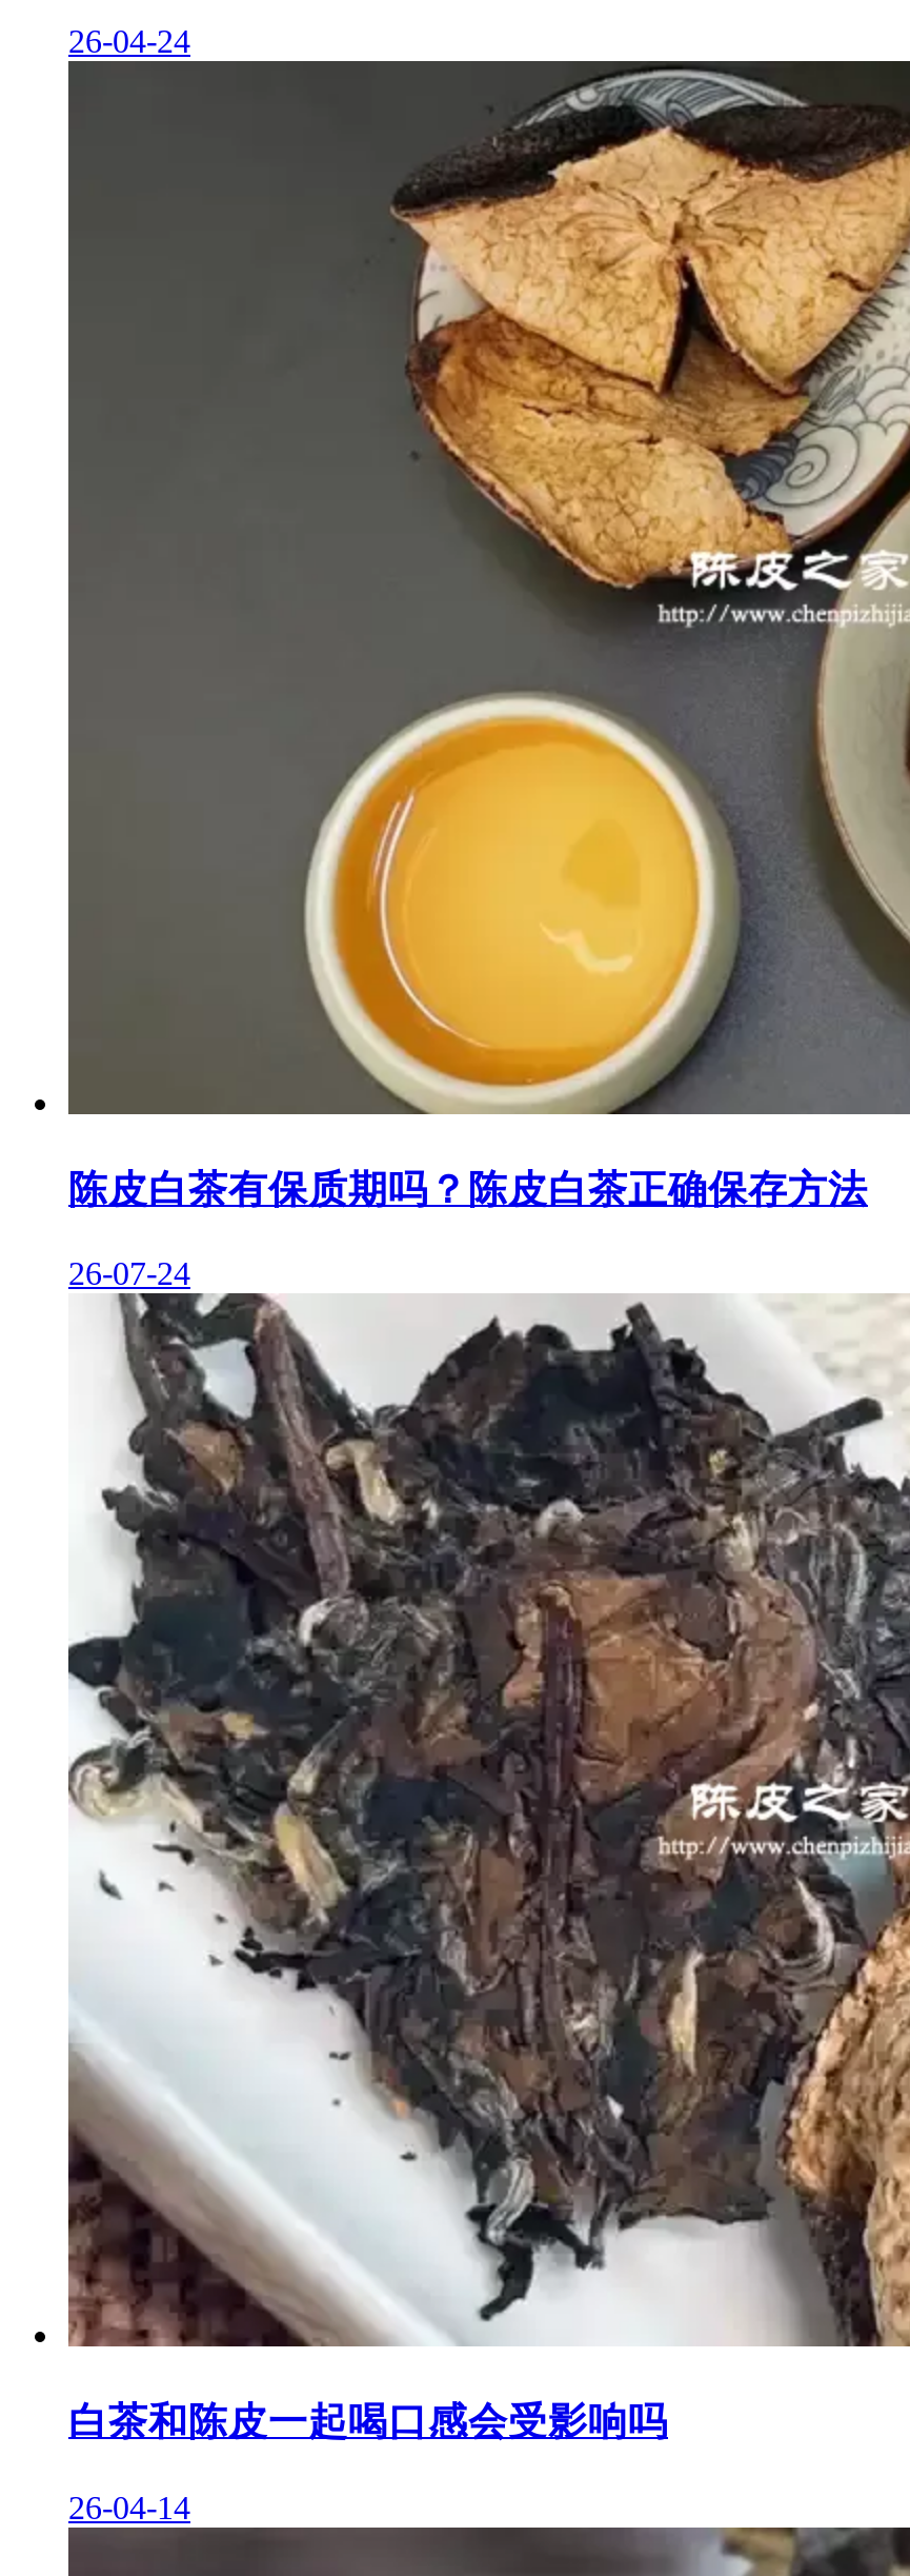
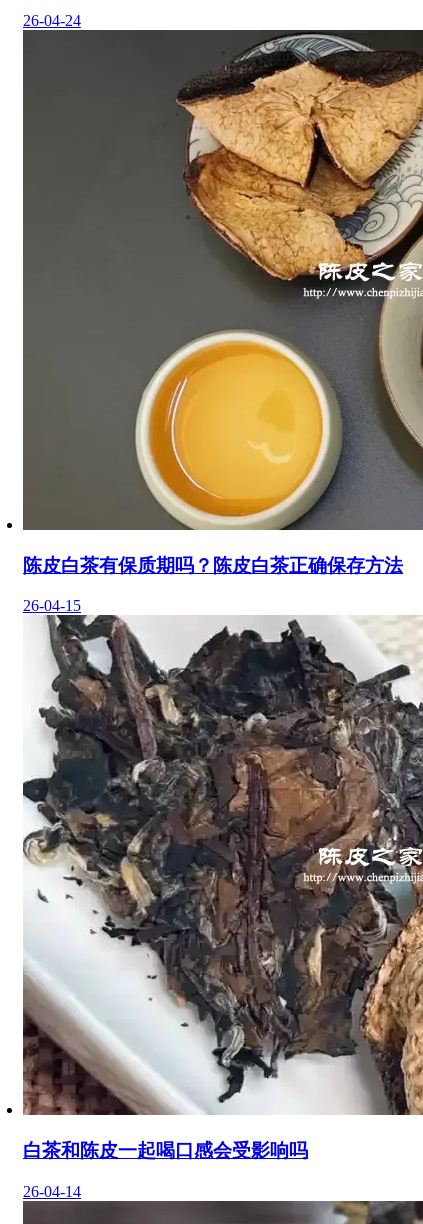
[68,1256,190,1292] 26-07-24 -> [23,597,81,614] 26-04-15

